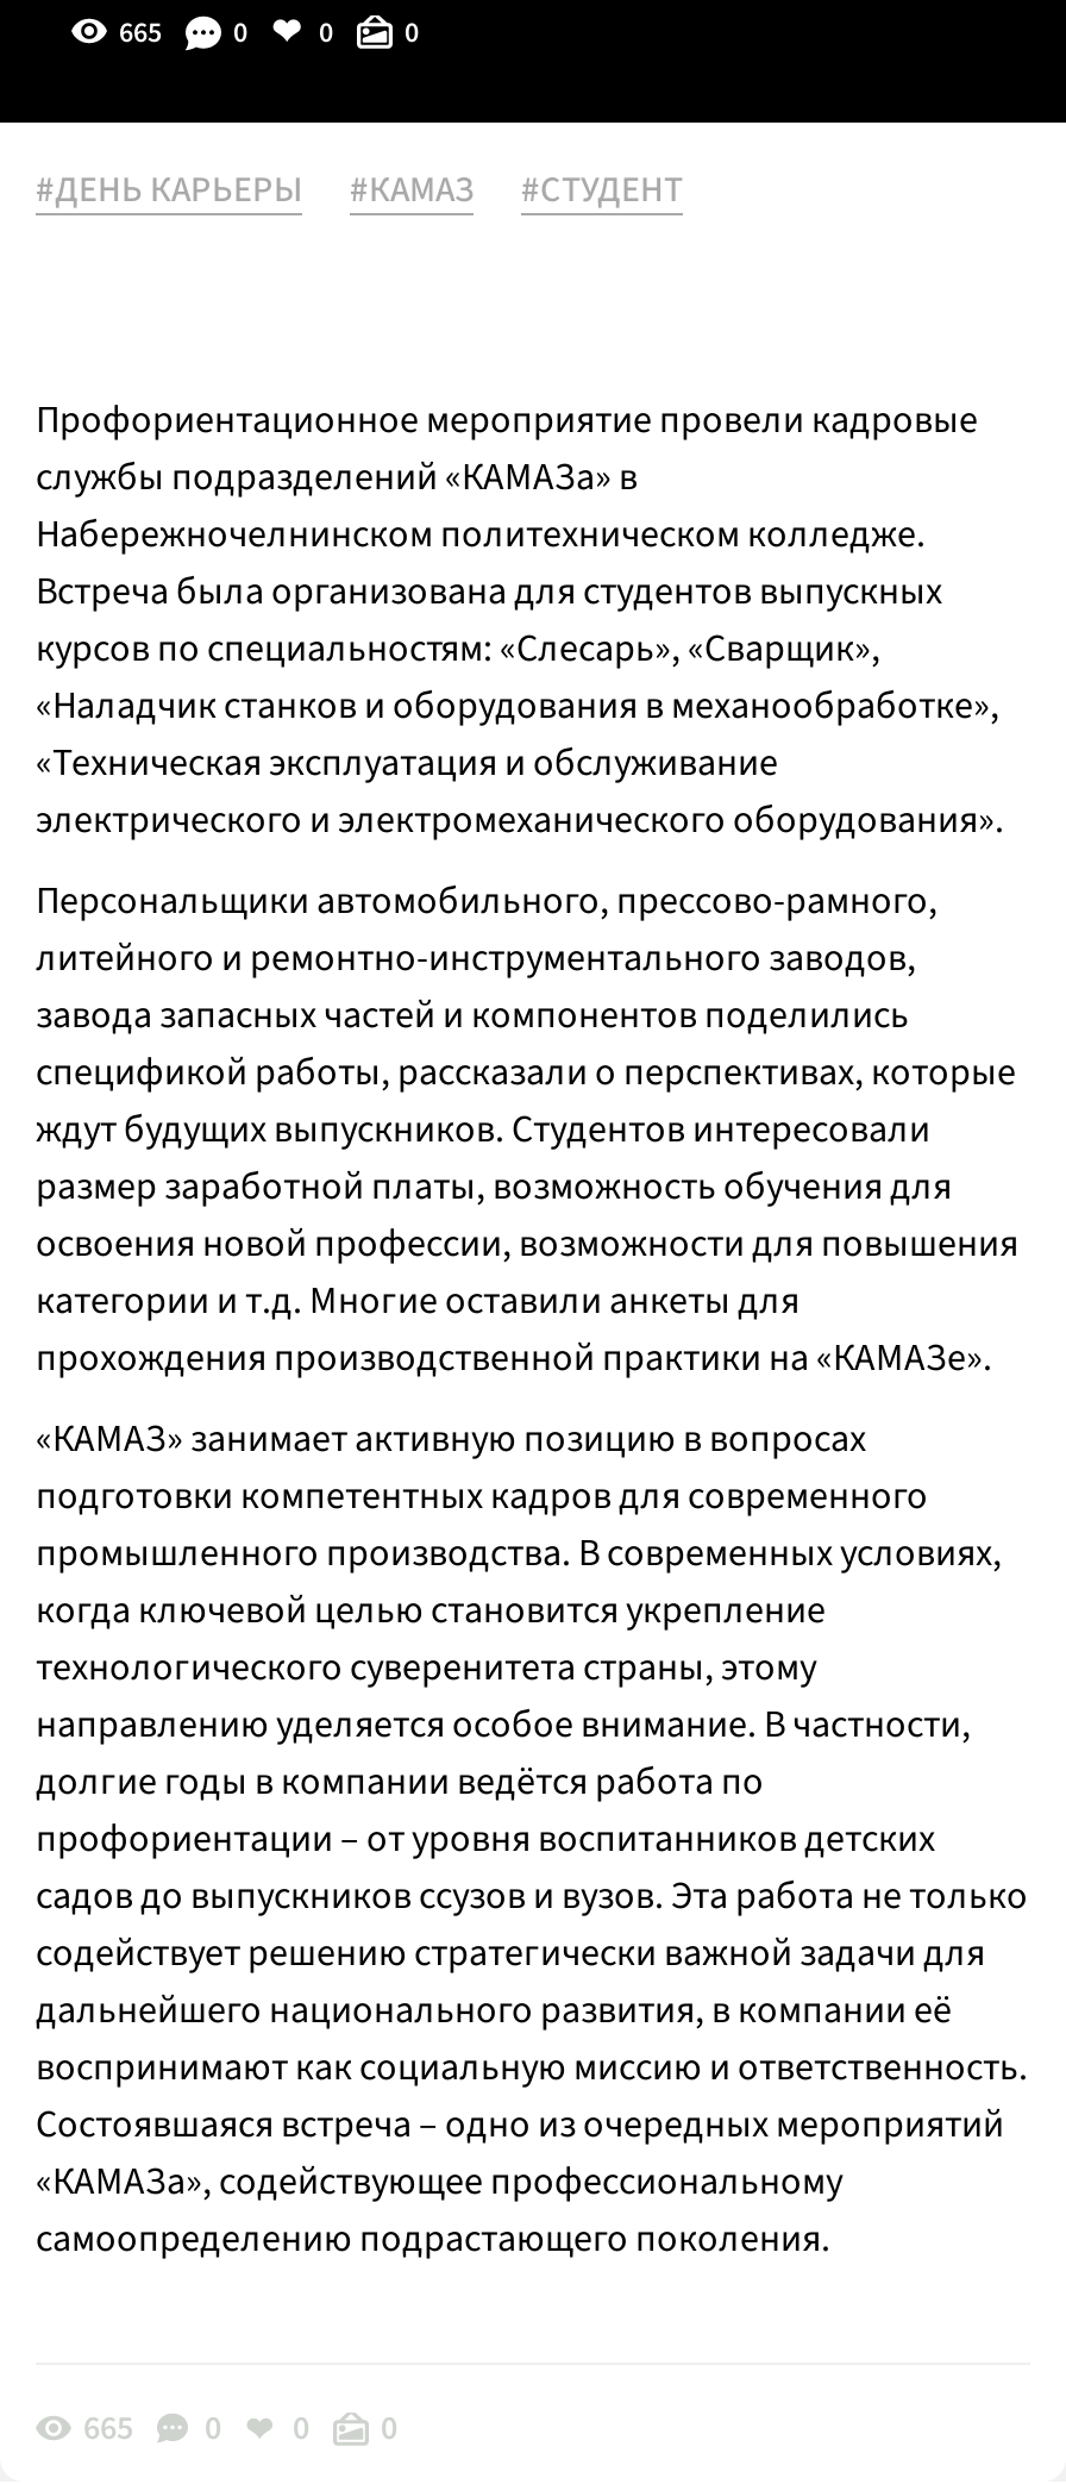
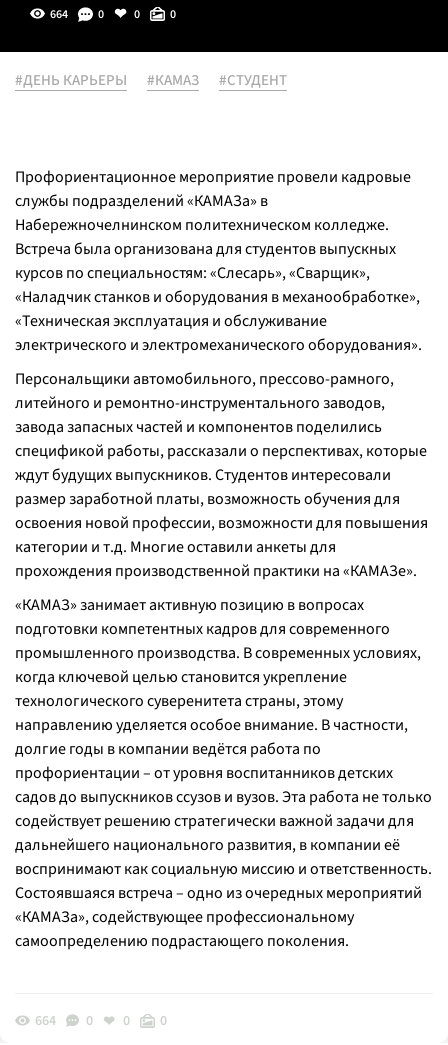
[119,13,419,54] 665 0 0 0 -> [50,6,176,23] 664 0 0 0
[83,2405,397,2453] 665 0 0 0 -> [35,1011,167,1031] 664 0 0 0

